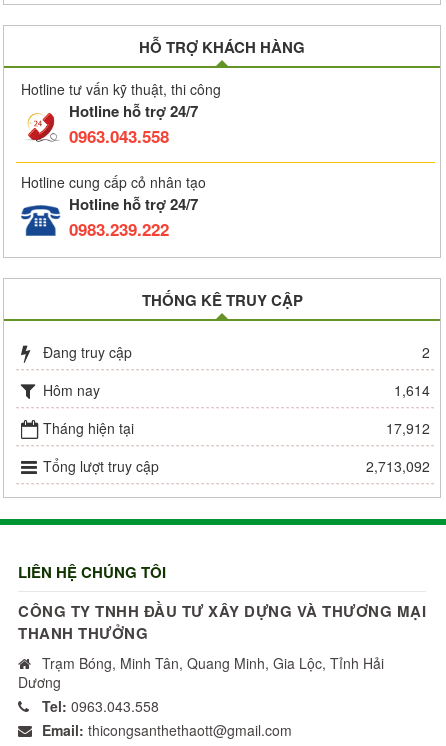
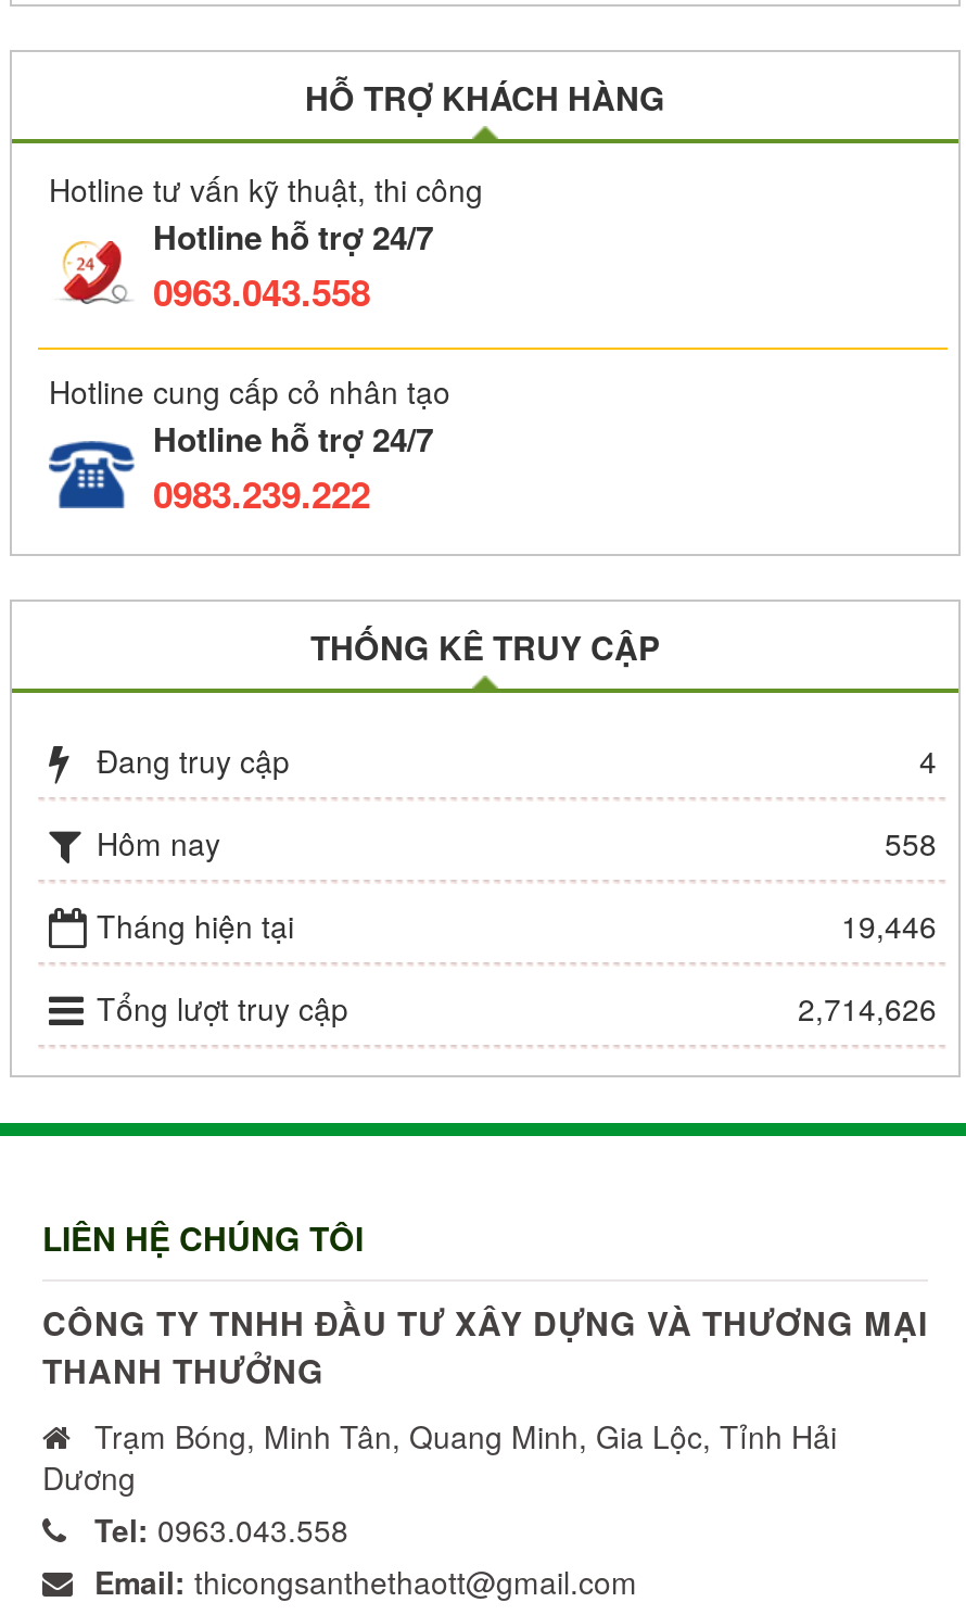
[422,342,430,362] 2 -> [919,739,937,782] 4
[394,380,430,400] 1,614 -> [885,822,937,865] 558
[386,418,430,438] 17,912 -> [841,904,937,947] 19,446
[366,456,430,476] 2,713,092 -> [798,987,937,1030] 2,714,626

